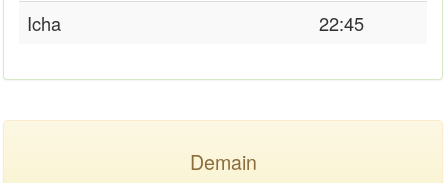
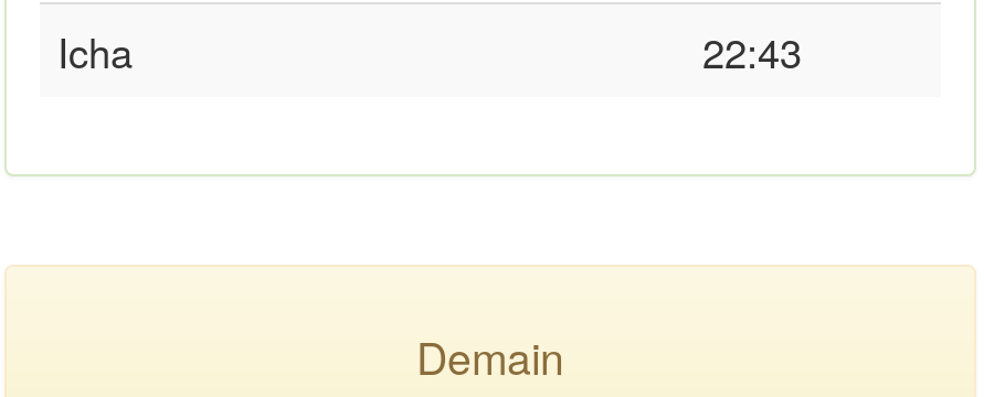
[319,10,364,36] 22:45 -> [702,21,802,79] 22:43

